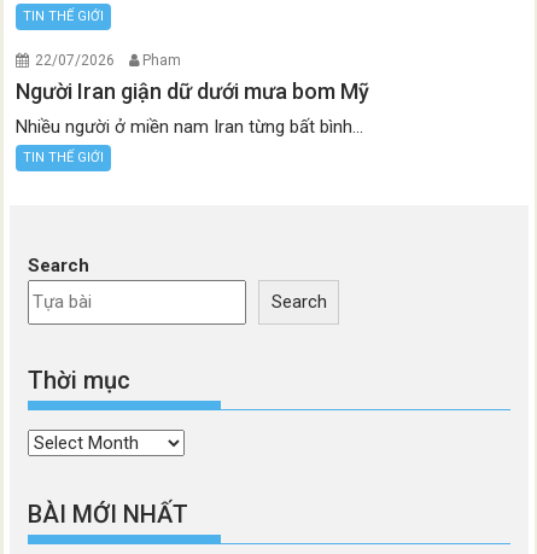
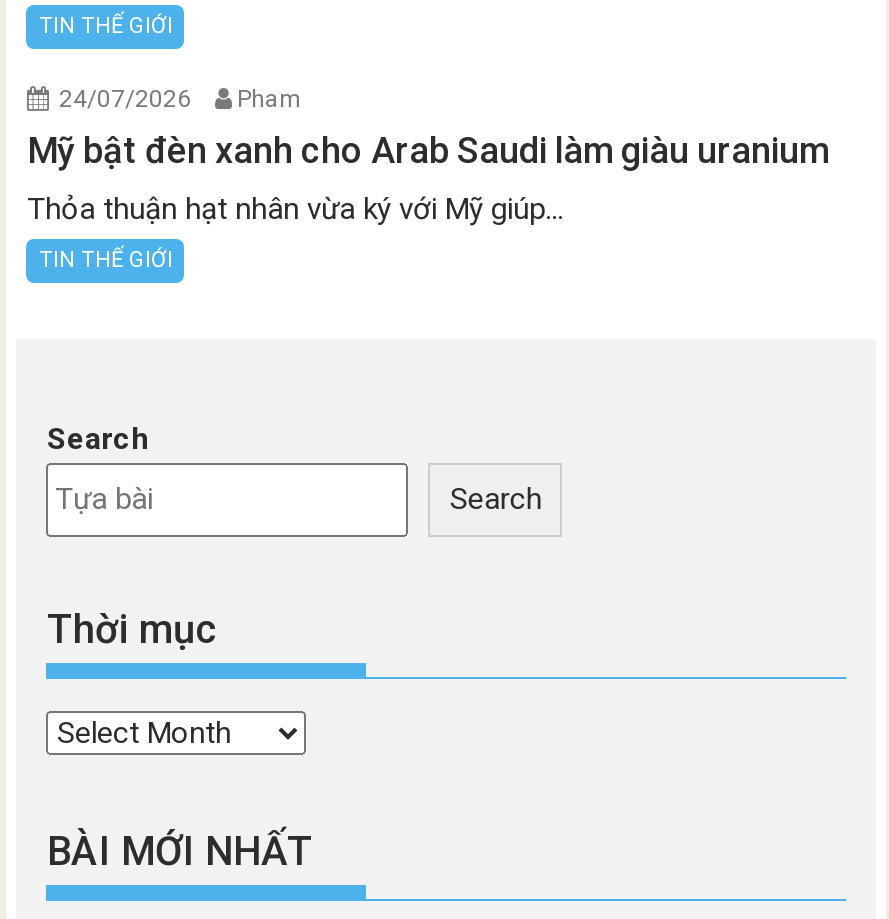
[36,52,182,69] 22/07/2026 Pham -> [59,85,301,113] 24/07/2026 Pham
[16,79,370,104] Người Iran giận dữ dưới mưa bom Mỹ -> [27,129,829,171] Mỹ bật đèn xanh cho Arab Saudi làm giàu uranium
[16,116,364,138] Nhiều người ở miền nam Iran từng bất bình... -> [27,191,563,227] Thỏa thuận hạt nhân vừa ký với Mỹ giúp...

